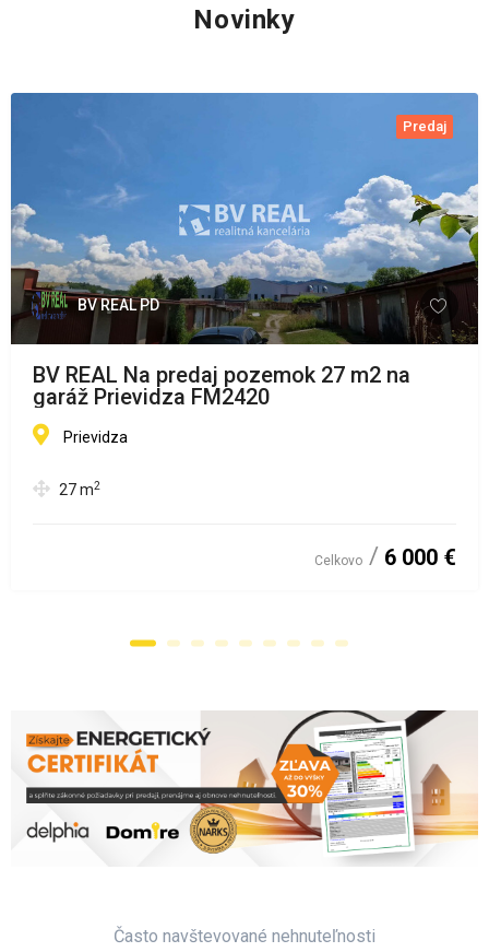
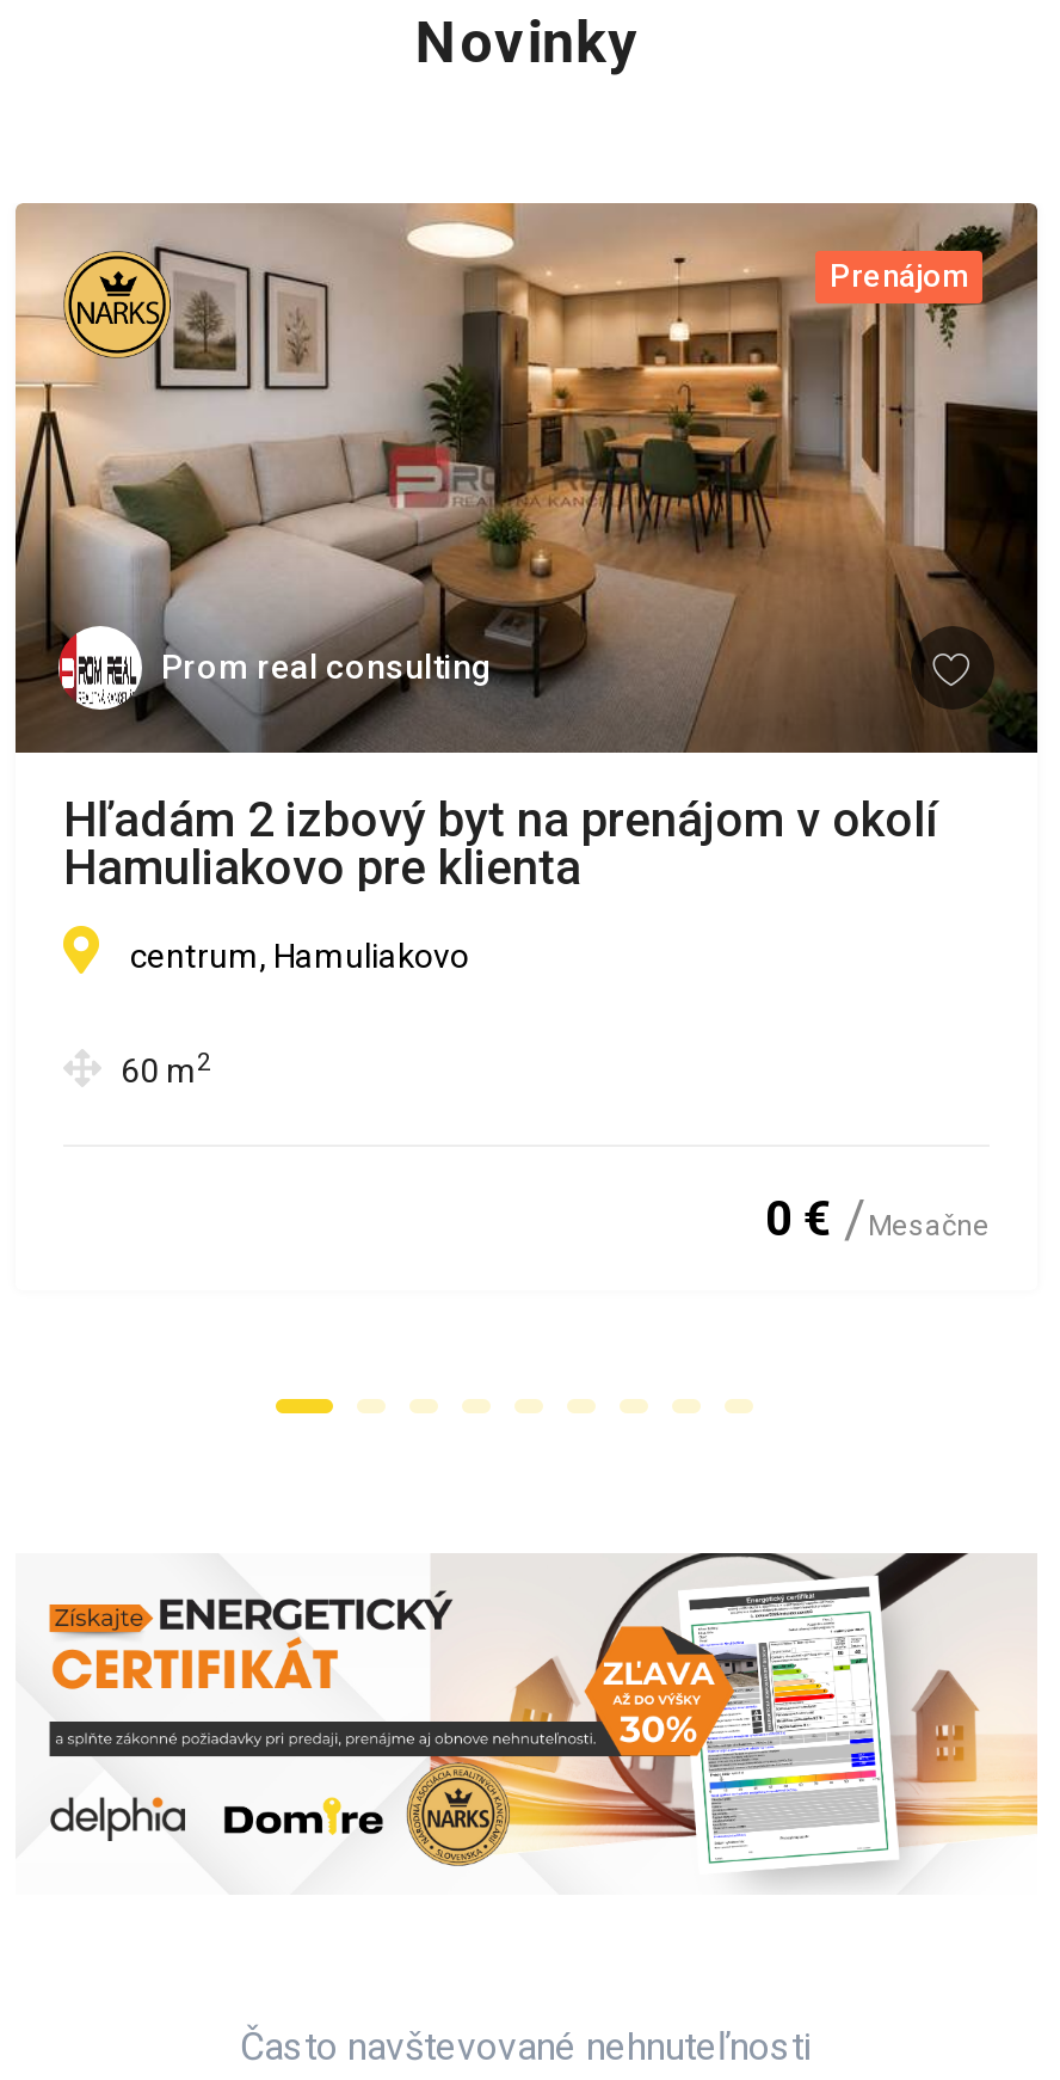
[10,92,479,344] [image] | Predaj -> [13,201,1040,753] [image] | Prenájom
[77,296,159,314] BV REAL PD -> [161,648,493,686] Prom real consulting
[33,362,410,410] BV REAL Na predaj pozemok 27 m2 na | garáž Prievidza FM2420 -> [63,791,937,896] Hľadám 2 izbový byt na prenájom v okolí | Hamuliakovo pre klienta
[63,428,128,446] Prievidza -> [130,937,469,975] centrum, Hamuliakovo
[59,479,100,498] 27 m2 -> [121,1046,211,1090] 60 m2
[314,544,456,571] Celkovo | 6 000 € -> [765,1190,990,1247] 0 € | Mesačne

